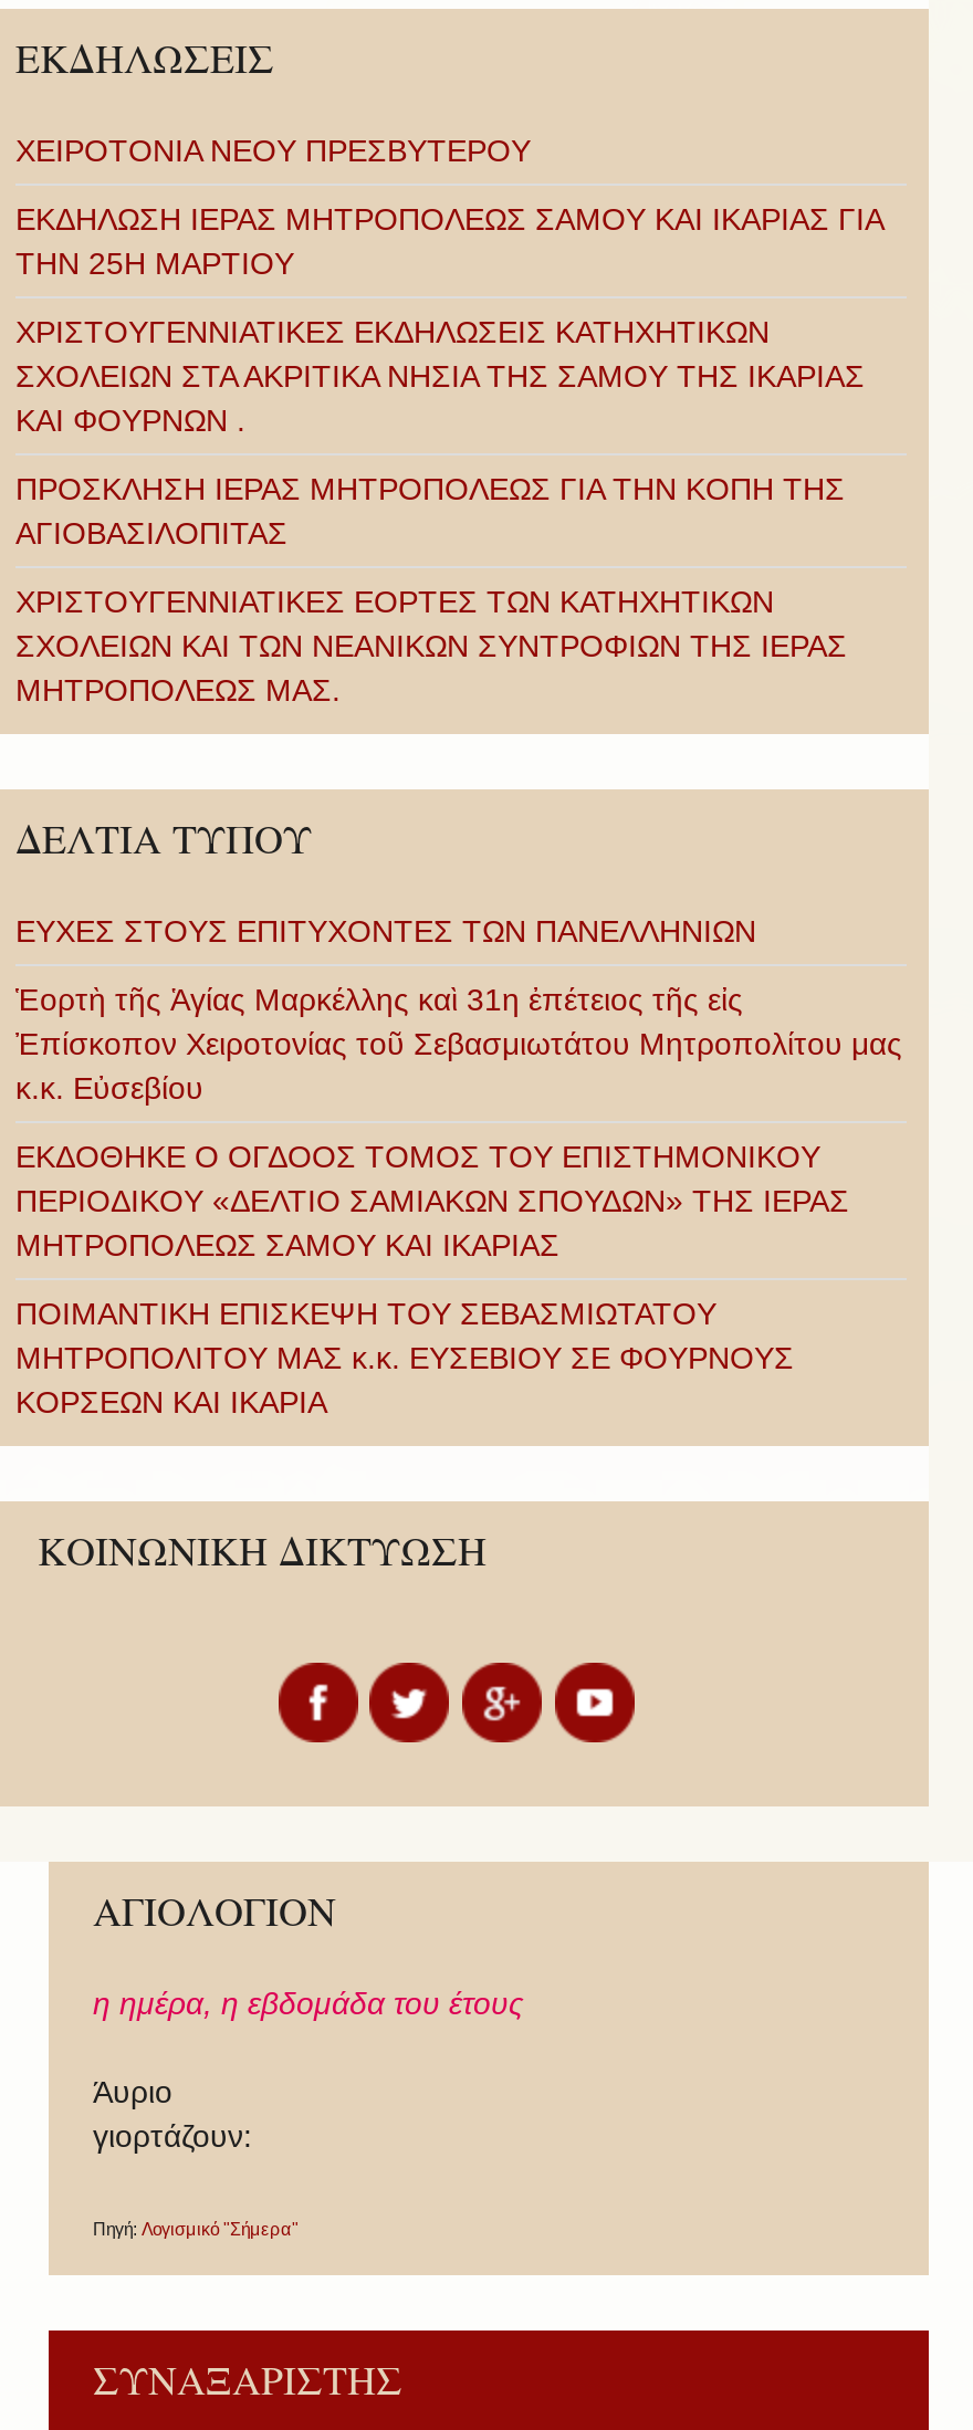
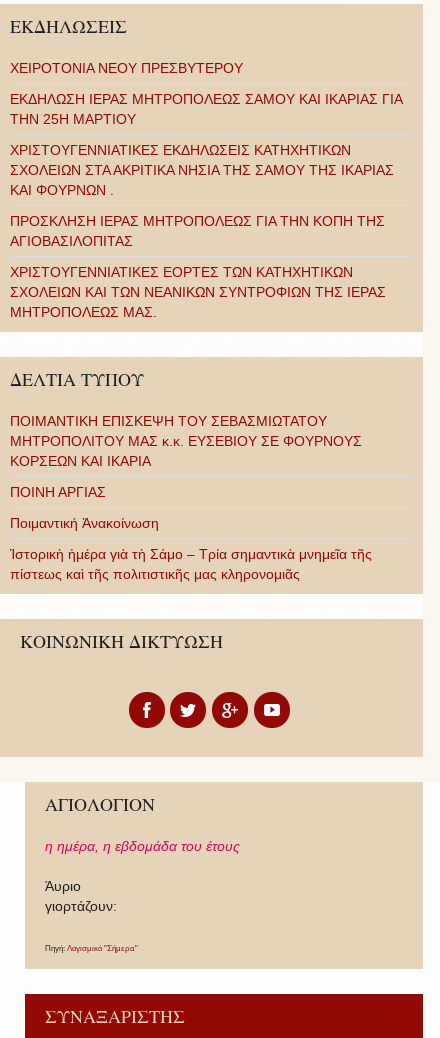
[15,913,902,1263] ΕΥΧΕΣ ΣΤΟΥΣ ΕΠΙΤΥΧΟΝΤΕΣ ΤΩΝ ΠΑΝΕΛΛΗΝΙΩΝ | Ἑορτὴ τῆς Ἁγίας Μαρκέλλης καὶ 31η ἐπέτειος τῆς εἰς | Ἐπίσκοπον Χειροτονίας τοῦ Σεβασμιωτάτου Μητροπολίτου μας | κ.κ. Εὐσεβίου | ΕΚΔΟΘΗΚΕ Ο ΟΓΔΟΟΣ ΤΟΜΟΣ ΤΟΥ ΕΠΙΣΤΗΜΟΝΙΚΟΥ | ΠΕΡΙΟΔΙΚΟΥ «ΔΕΛΤΙΟ ΣΑΜΙΑΚΩΝ ΣΠΟΥΔΩΝ» ΤΗΣ ΙΕΡΑΣ | ΜΗΤΡΟΠΟΛΕΩΣ ΣΑΜΟΥ ΚΑΙ ΙΚΑΡΙΑΣ -> none
moved [15,1296,794,1420] -> [10,413,362,469]: ΠΟΙΜΑΝΤΙΚΗ ΕΠΙΣΚΕΨΗ ΤΟΥ ΣΕΒΑΣΜΙΩΤΑΤΟΥ | ΜΗΤΡΟΠΟΛΙΤΟΥ ΜΑΣ κ.κ. ΕΥΣΕΒΙΟΥ ΣΕ ΦΟΥΡΝΟΥΣ | ΚΟΡΣΕΩΝ ΚΑΙ ΙΚΑΡΙΑ
none -> [10,484,372,582] ΠΟΙΝΗ ΑΡΓΙΑΣ | Ποιμαντική Ἀνακοίνωση | Ἱστορικὴ ἡμέρα γιὰ τὴ Σάμο – Τρία σημαντικὰ μνημεῖα τῆς | πίστεως καὶ τῆς πολιτιστικῆς μας κληρονομιᾶς

